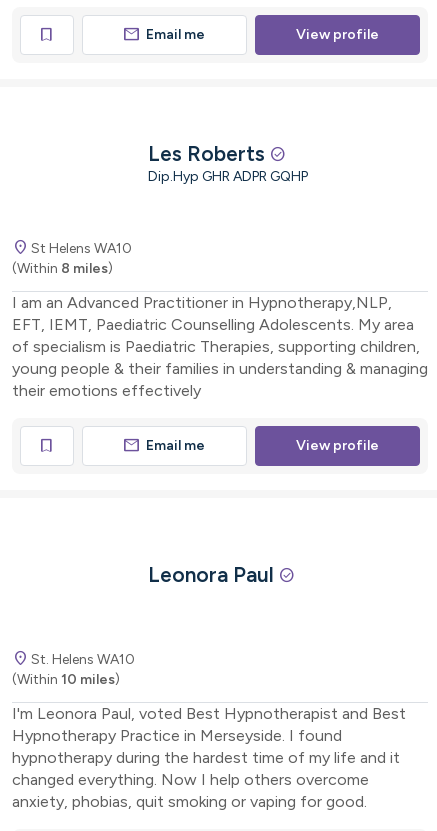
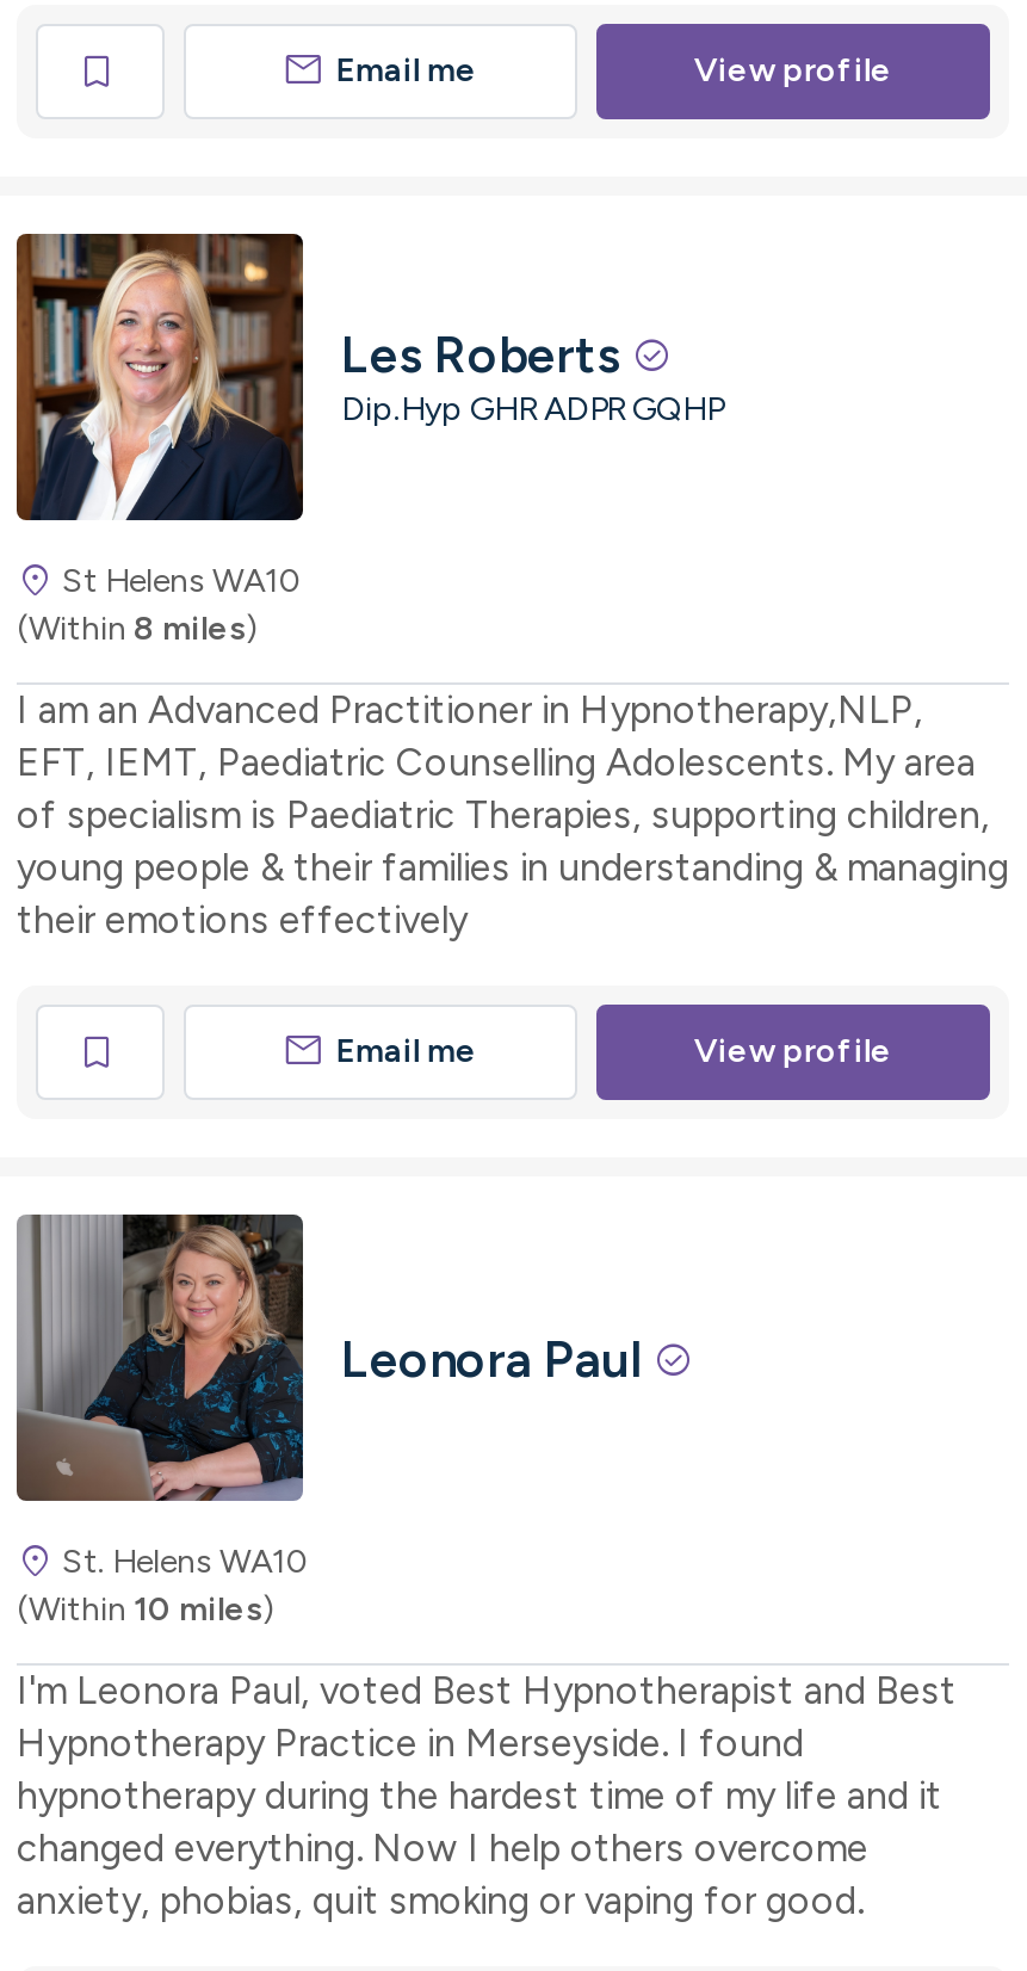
none -> [14,231,305,523] [image]
none -> [14,1212,305,1503] [image]

